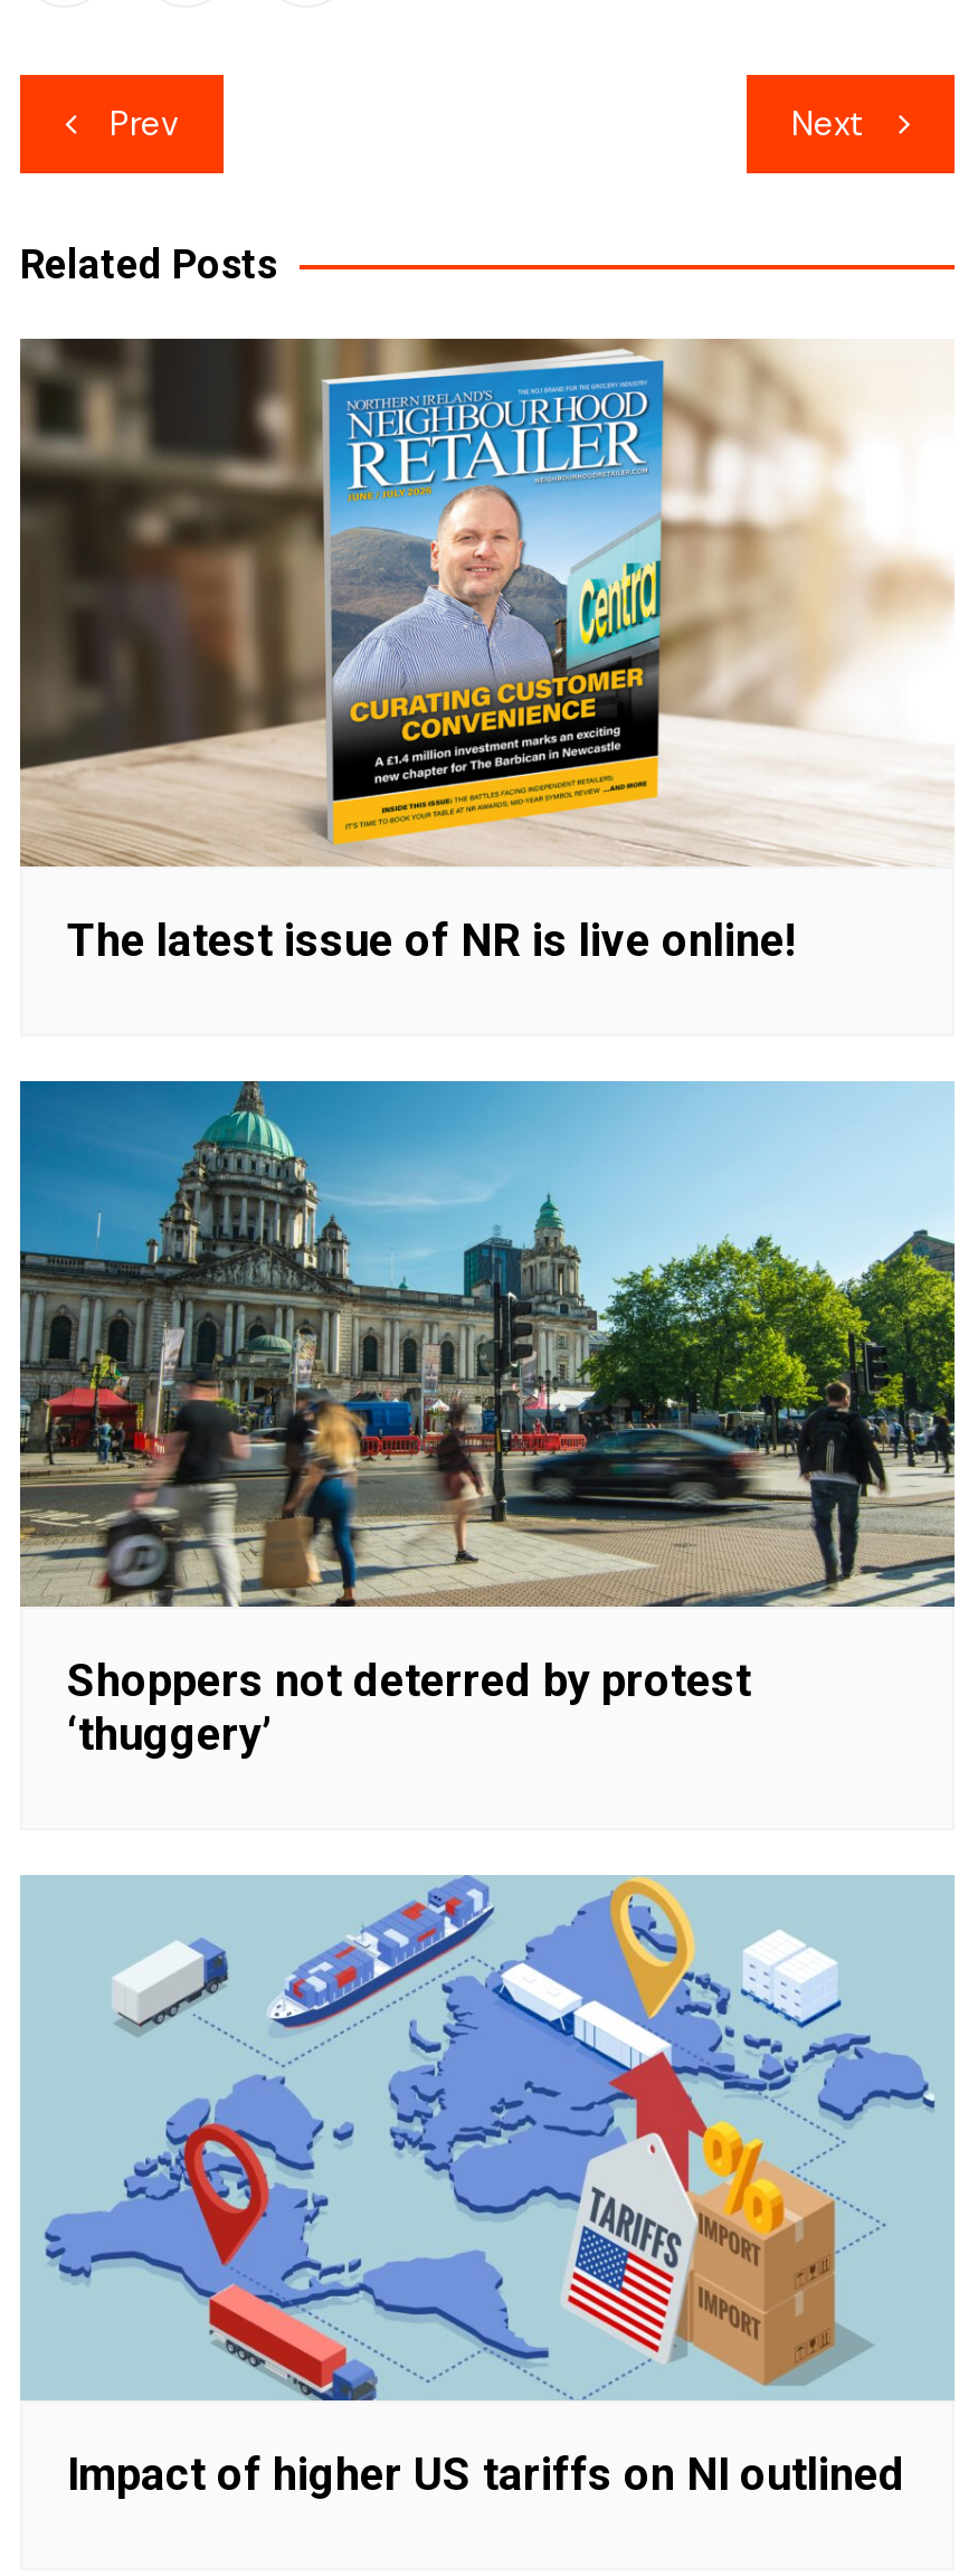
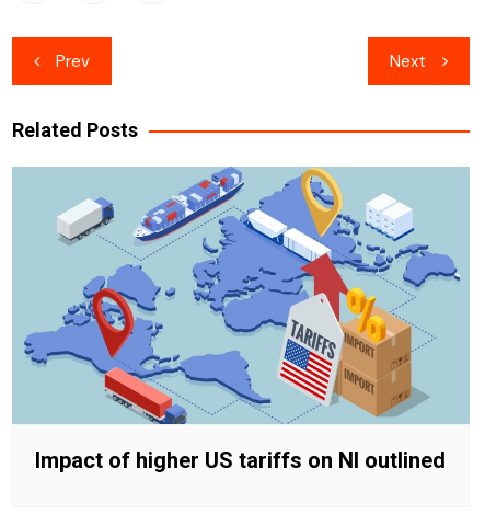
[18,338,955,967] [image] | The latest issue of NR is live online! -> none
[18,1078,957,1761] [image] | Shoppers not deterred by protest | ‘thuggery’ -> none

